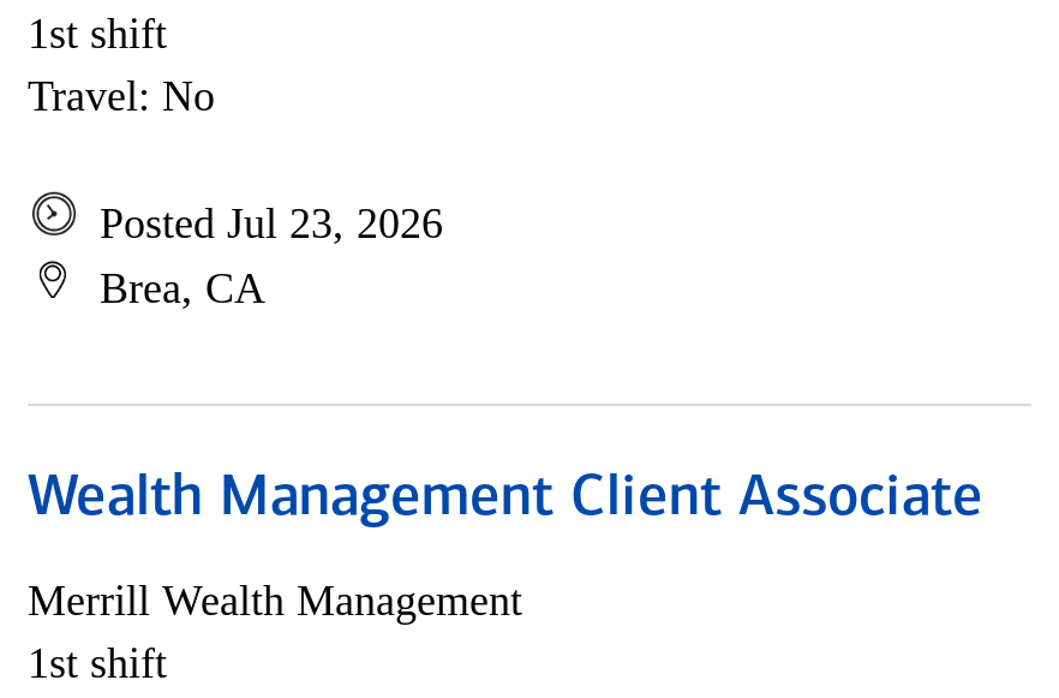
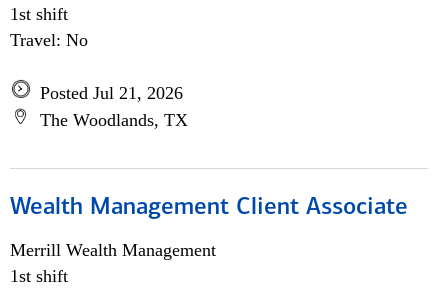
[100,199,443,312] Posted Jul 23, 2026 | Brea, CA -> [40,83,188,130] Posted Jul 21, 2026 | The Woodlands, TX

